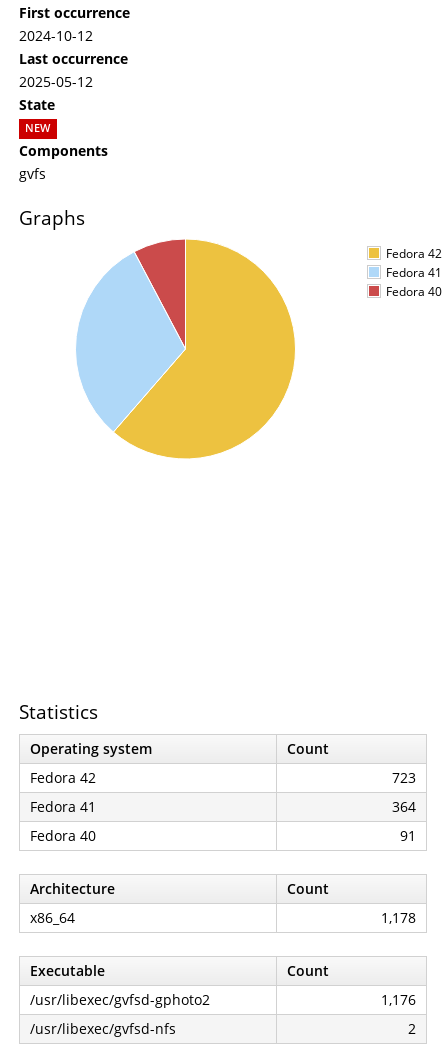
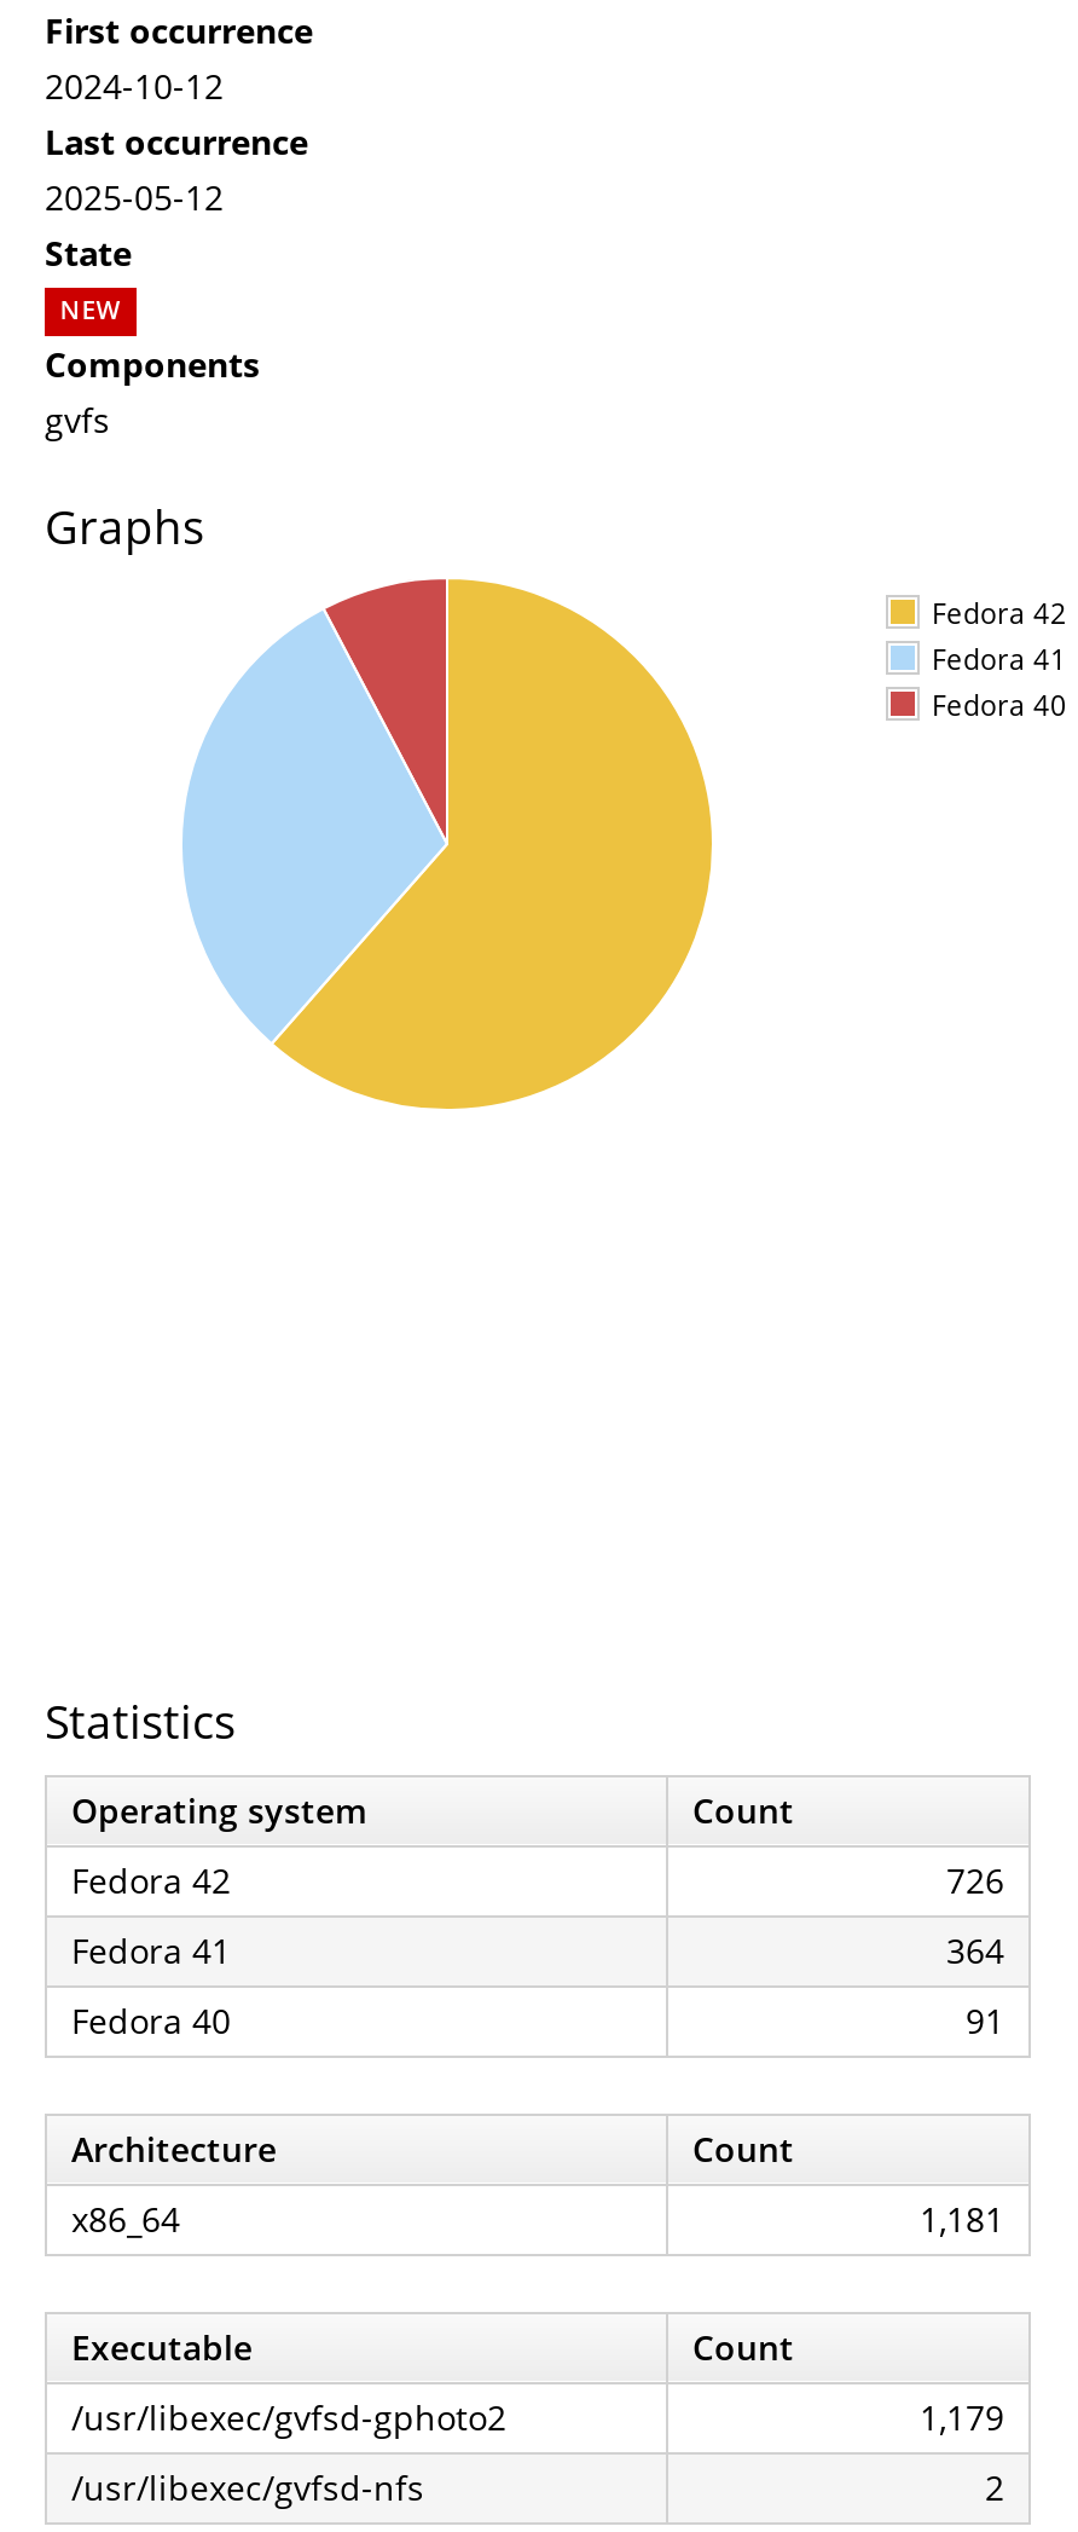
[392,767,416,786] 723 -> [946,1856,1004,1902] 726
[381,907,416,926] 1,178 -> [920,2195,1004,2241] 1,181
[381,989,416,1008] 1,176 -> [920,2393,1004,2439] 1,179

